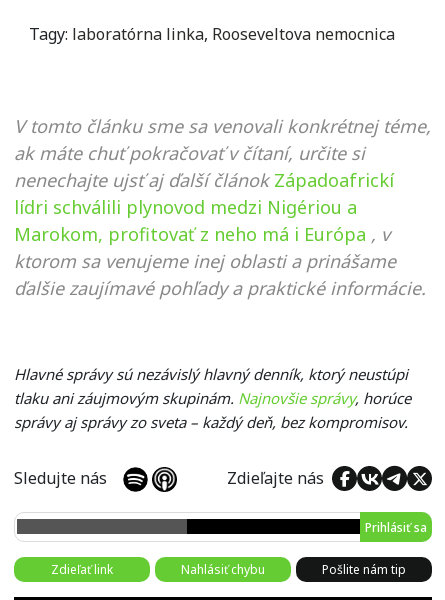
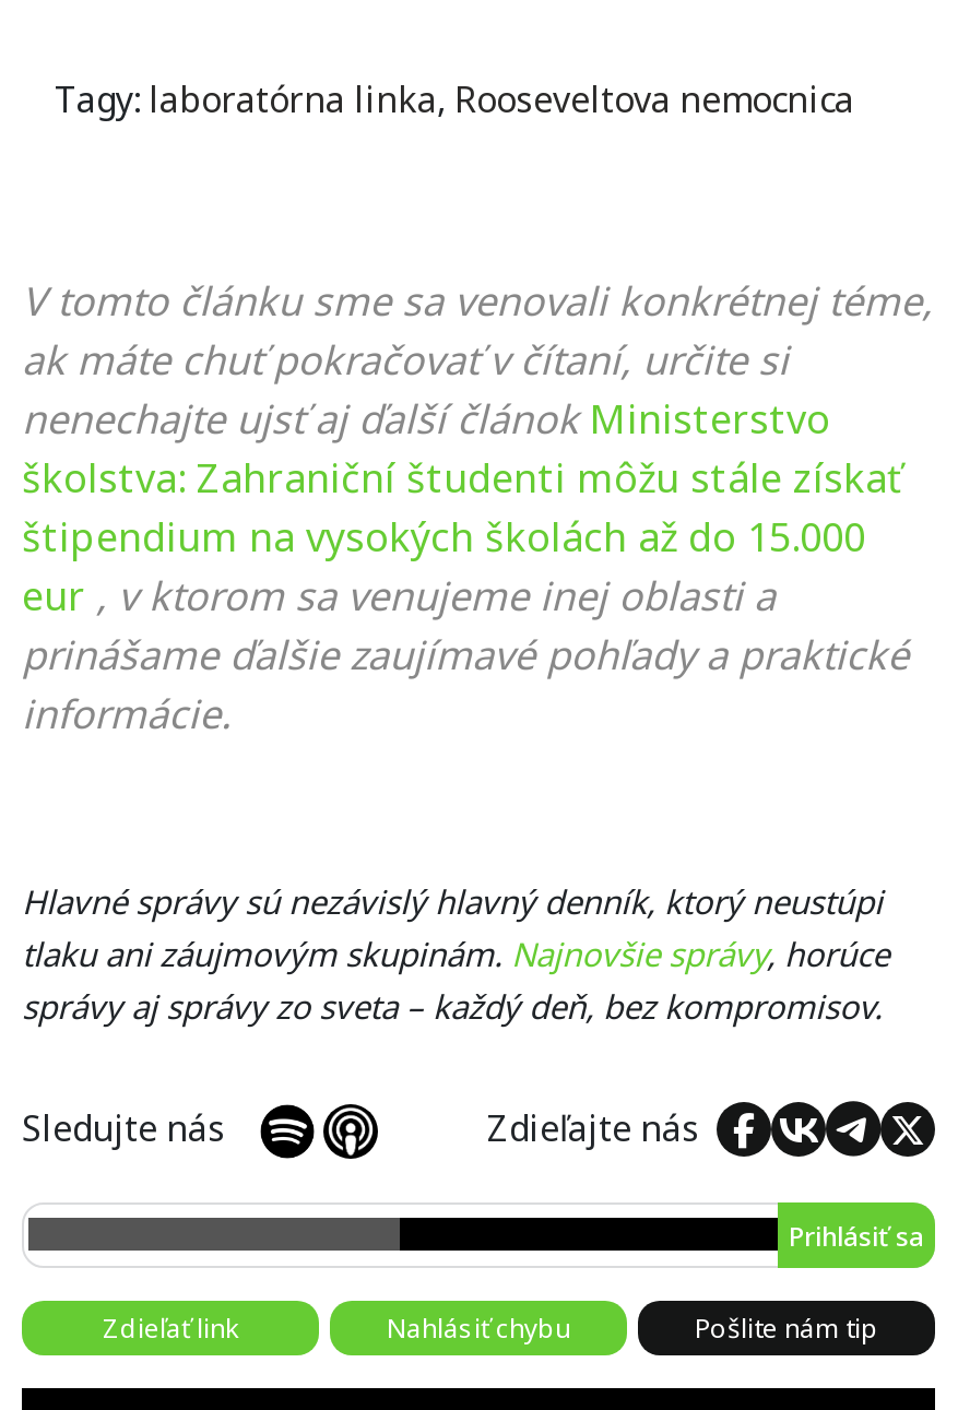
[14,168,426,300] nenechajte ujsť aj ďalší článok Západoafrickí | lídri schválili plynovod medzi Nigériou a | Marokom, profitovať z neho má i Európa , v | ktorom sa venujeme inej oblasti a prinášame | ďalšie zaujímavé pohľady a praktické informácie. -> [22,391,909,739] nenechajte ujsť aj ďalší článok Ministerstvo | školstva: Zahraniční študenti môžu stále získať | štipendium na vysokých školách až do 15.000 | eur , v ktorom sa venujeme inej oblasti a | prinášame ďalšie zaujímavé pohľady a praktické | informácie.

